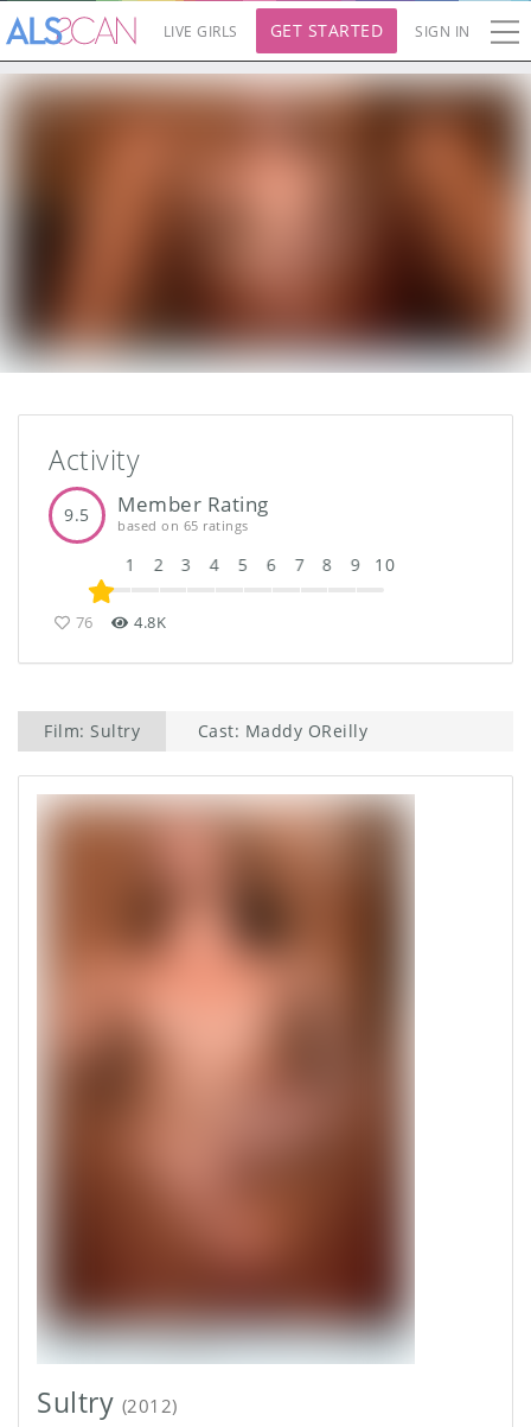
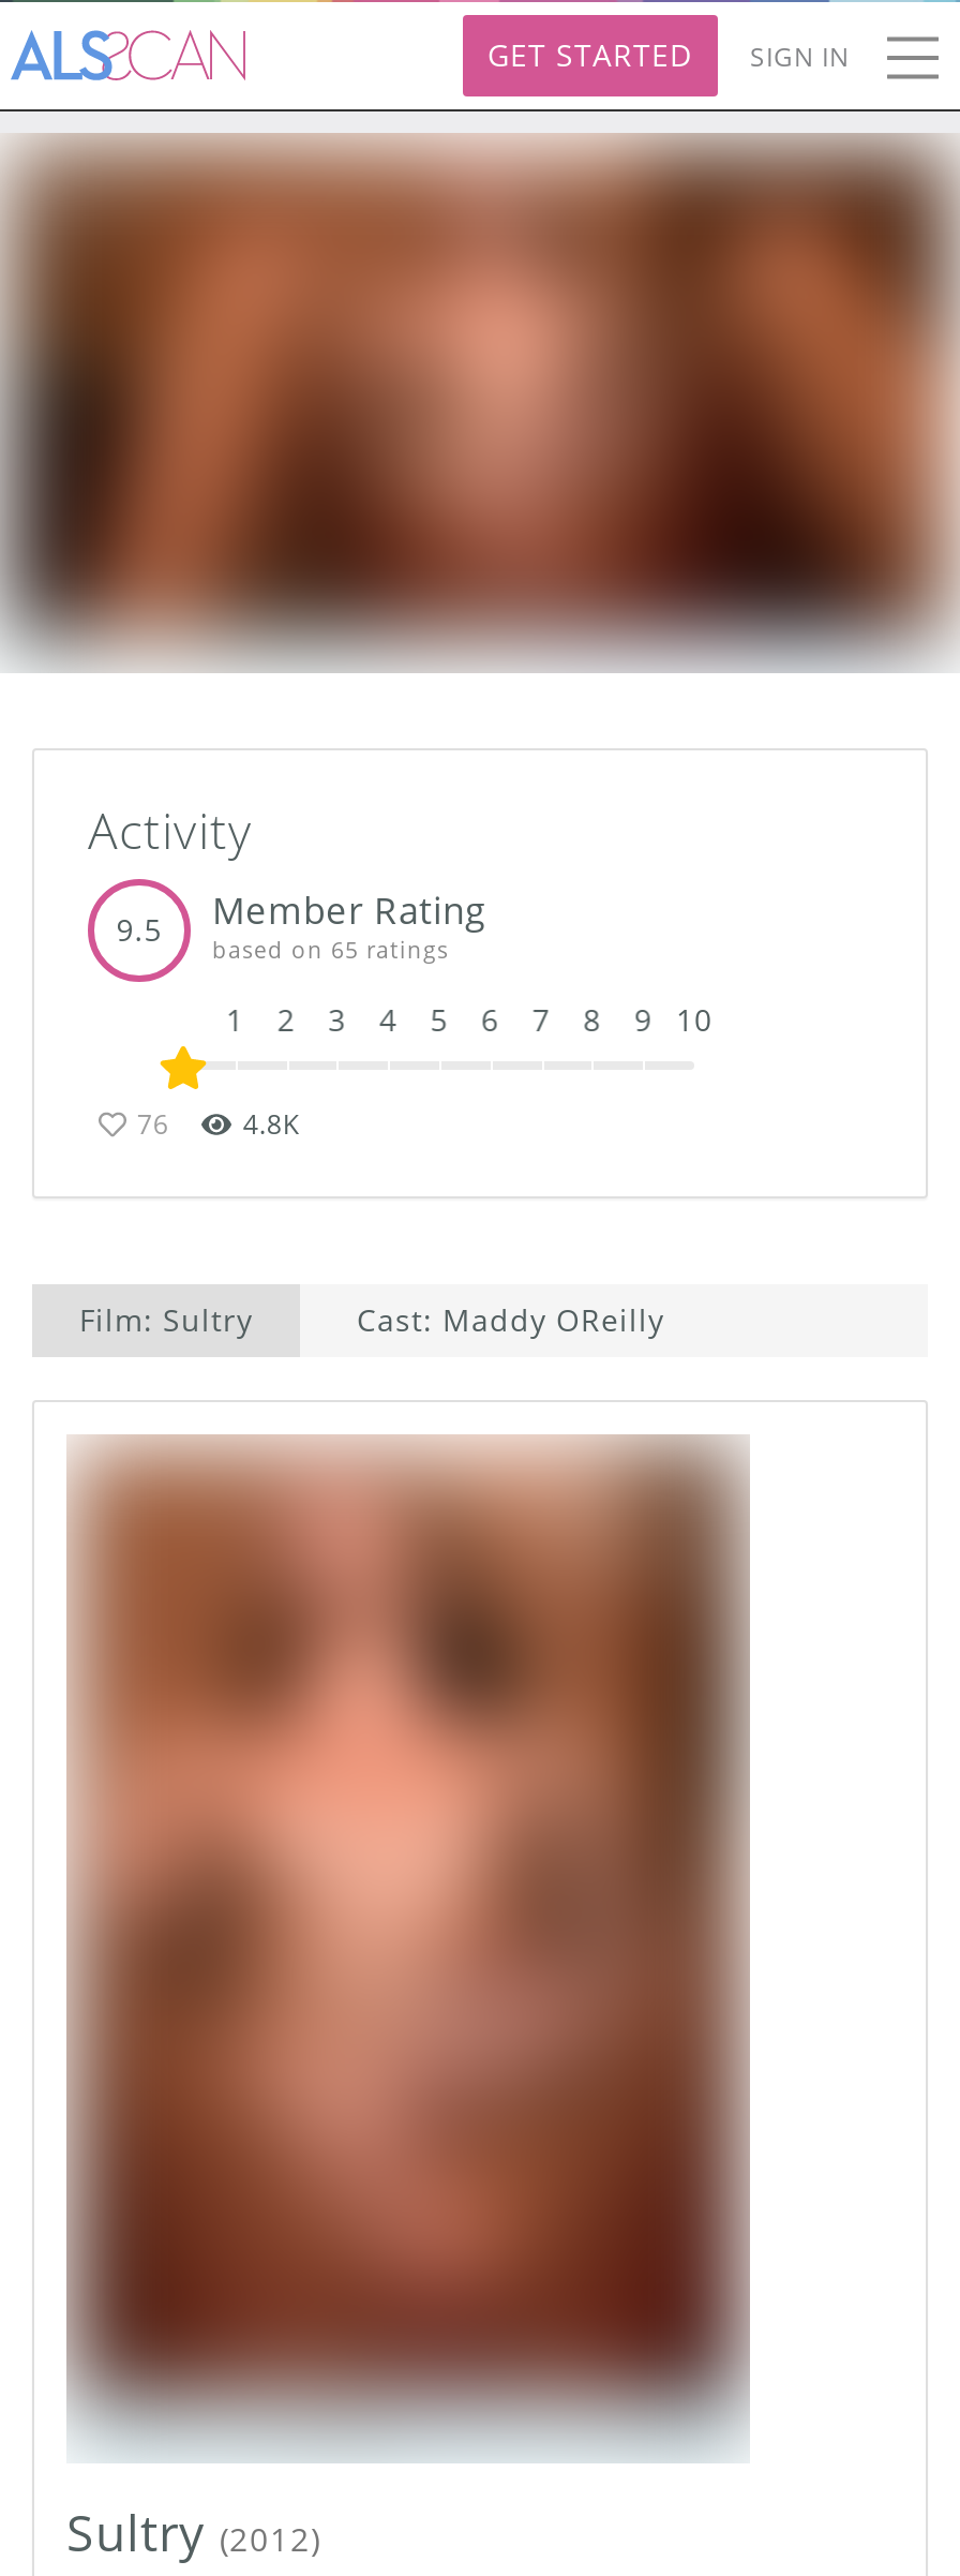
[163,21,238,41] LIVE GIRLS -> none

